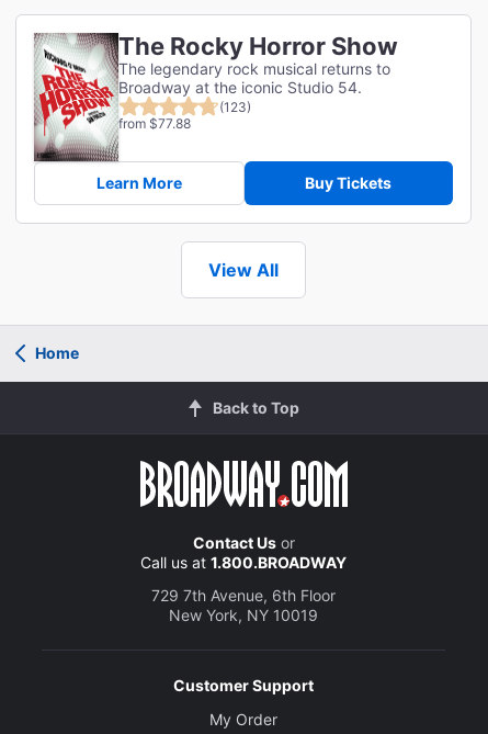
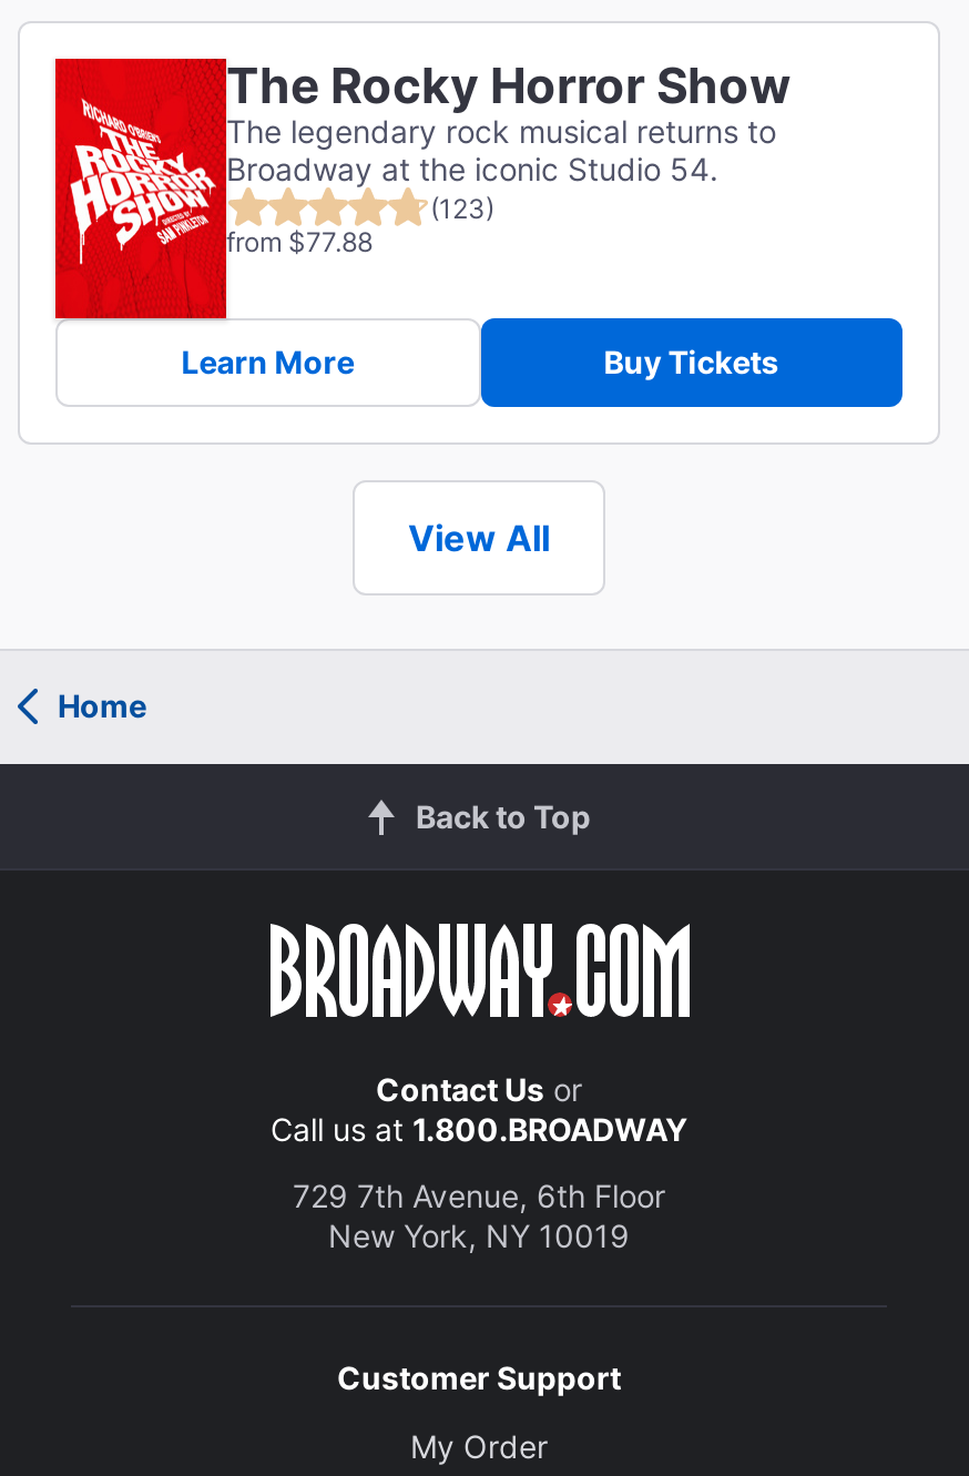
[33,32,120,162] [image] -> [53,57,228,320] [image]

